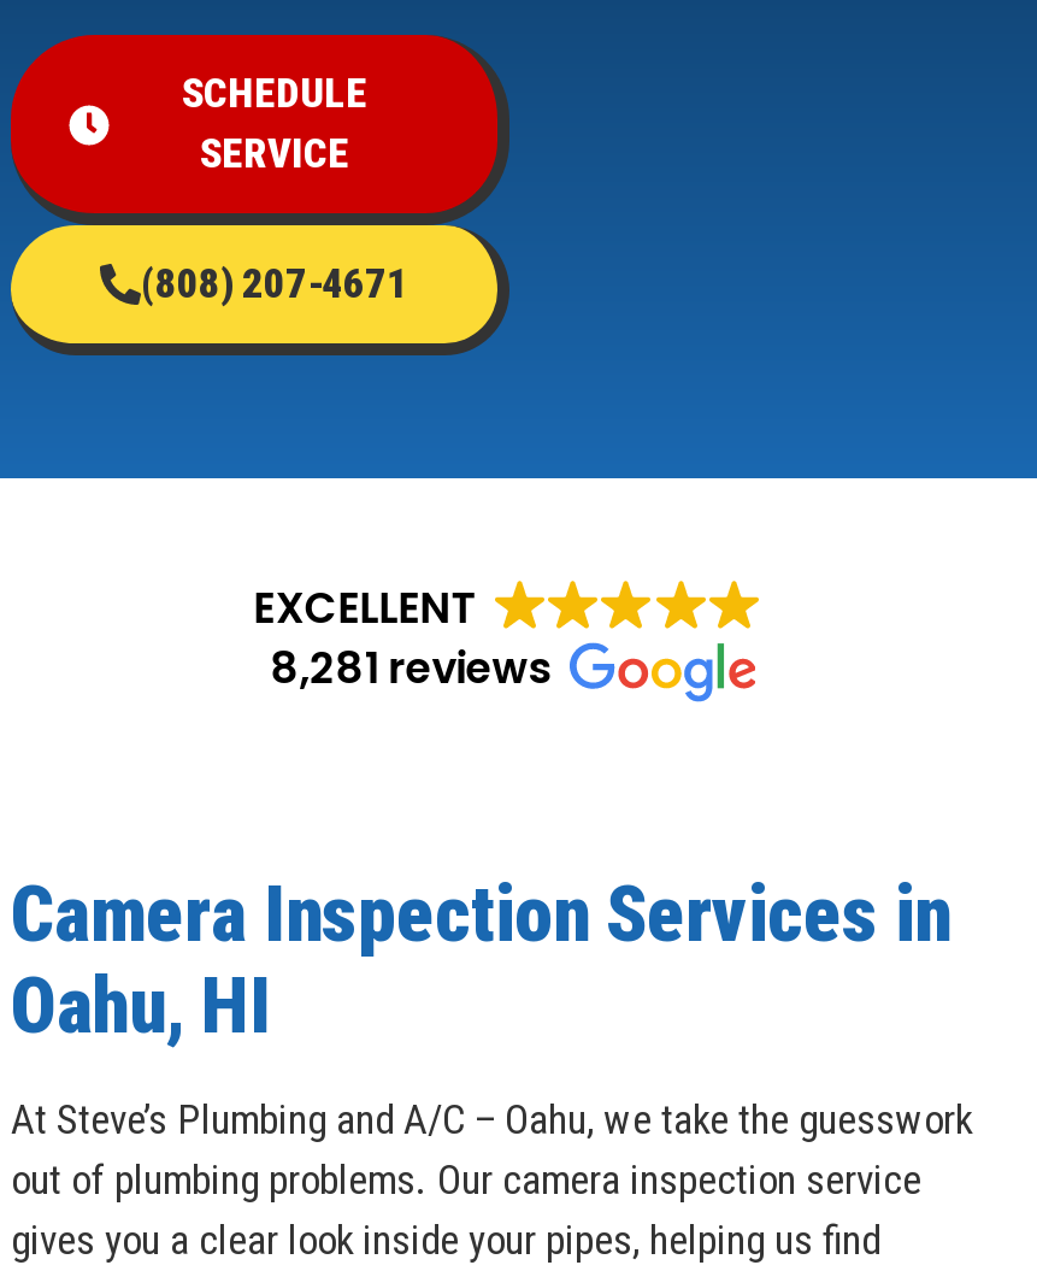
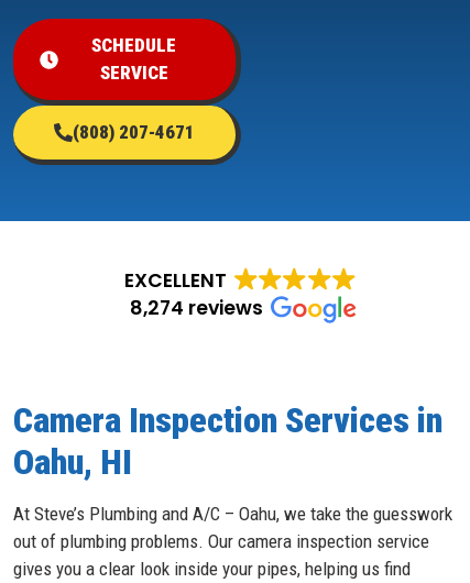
[271,640,552,698] 8,281 reviews -> [130,295,263,321] 8,274 reviews

